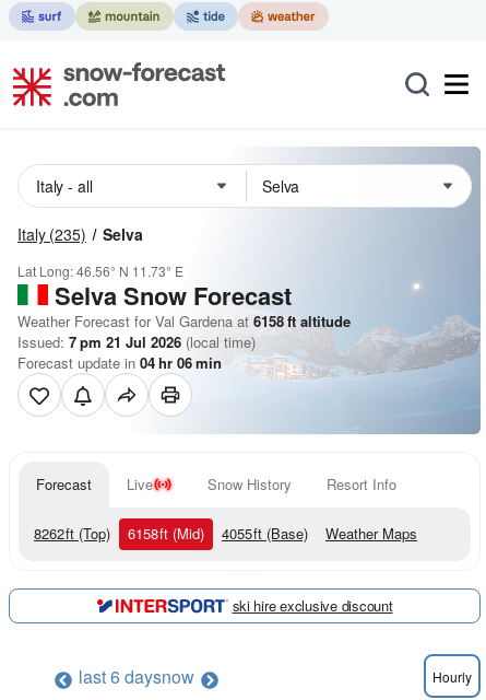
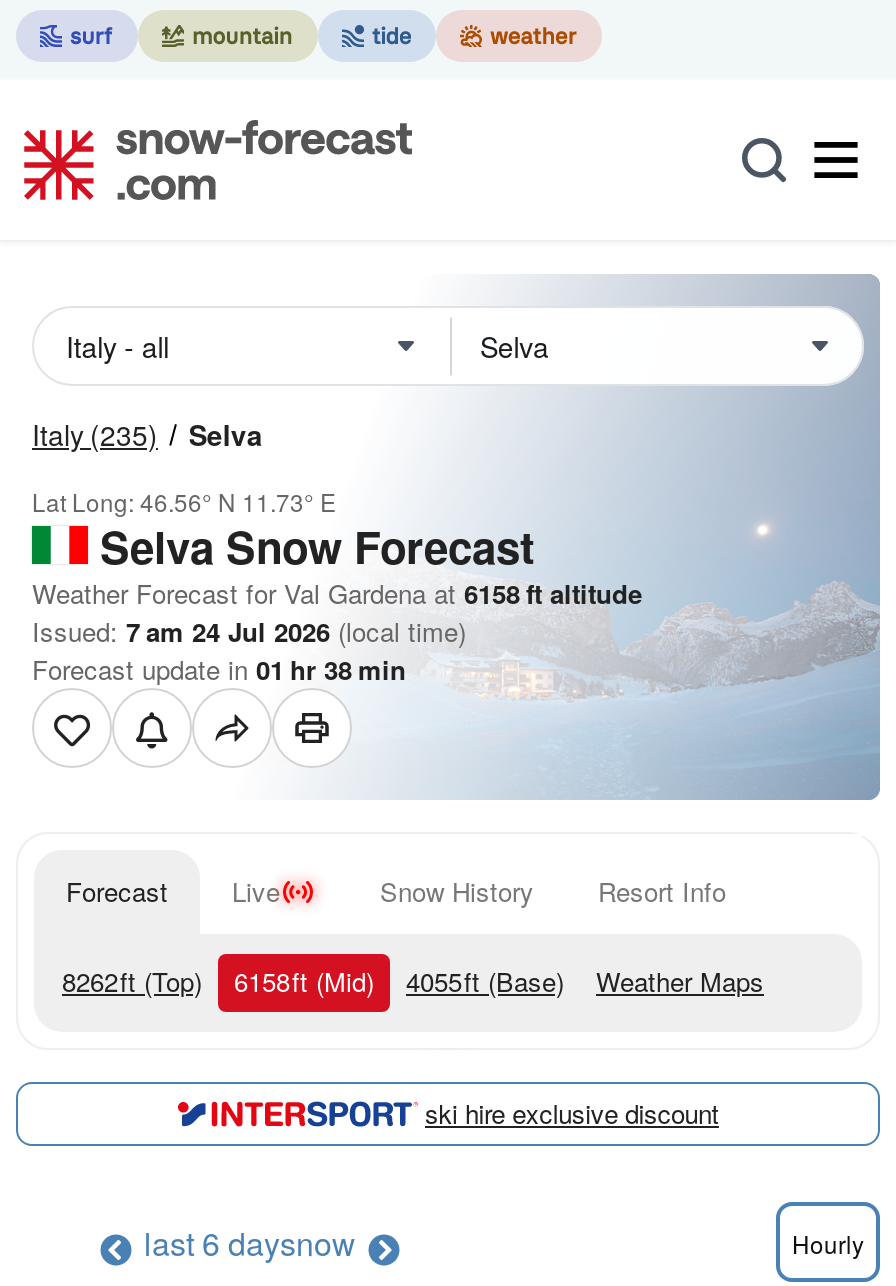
[17,331,256,352] Issued: 7 pm 21 Jul 2026 (local time) -> [32,612,466,650] Issued: 7 am 24 Jul 2026 (local time)
[17,352,222,373] Forecast update in 04 hr 06 min -> [32,650,406,688] Forecast update in 01 hr 38 min

